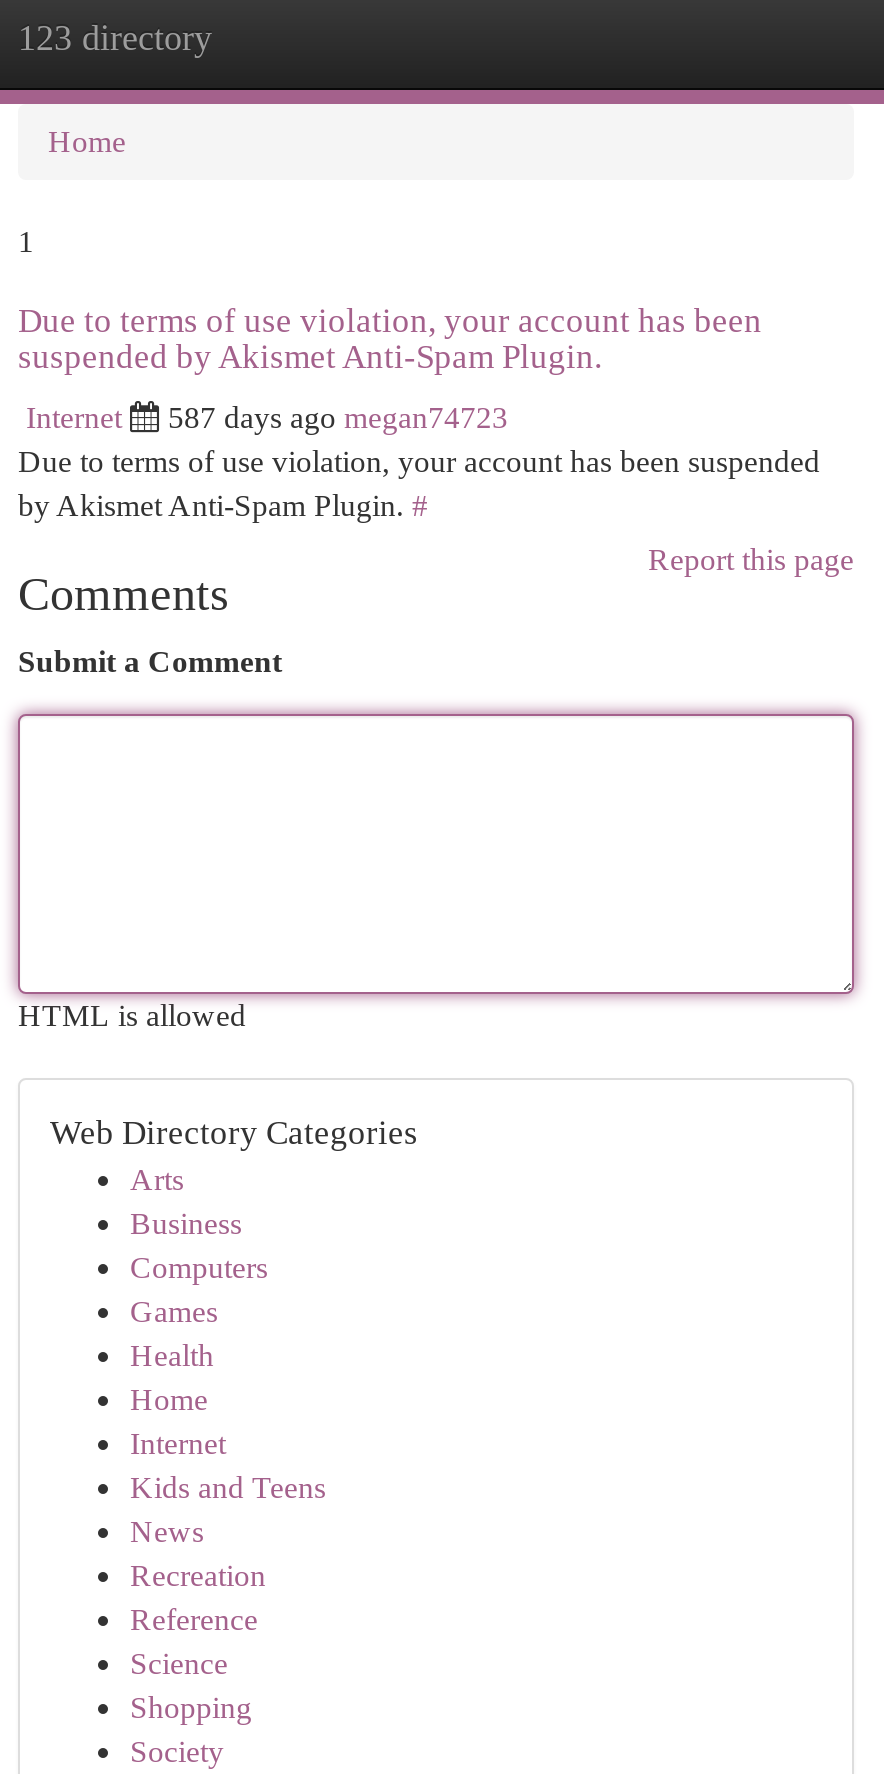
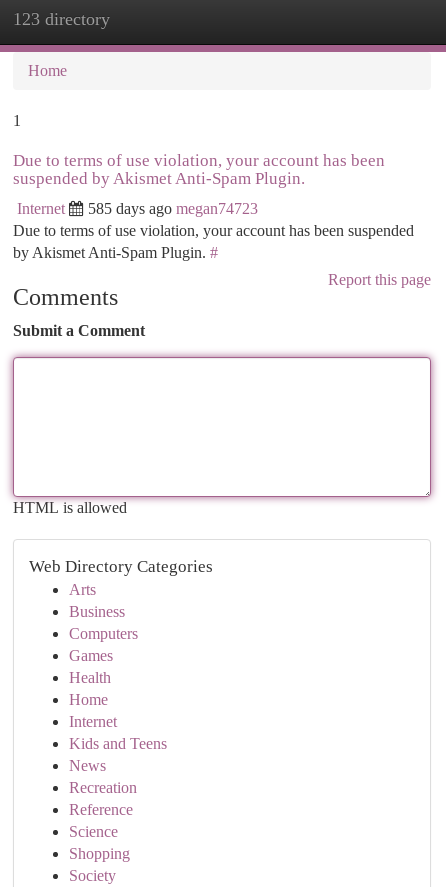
[168,400,508,434] 587 days ago megan74723 -> [88,200,258,217] 585 days ago megan74723

